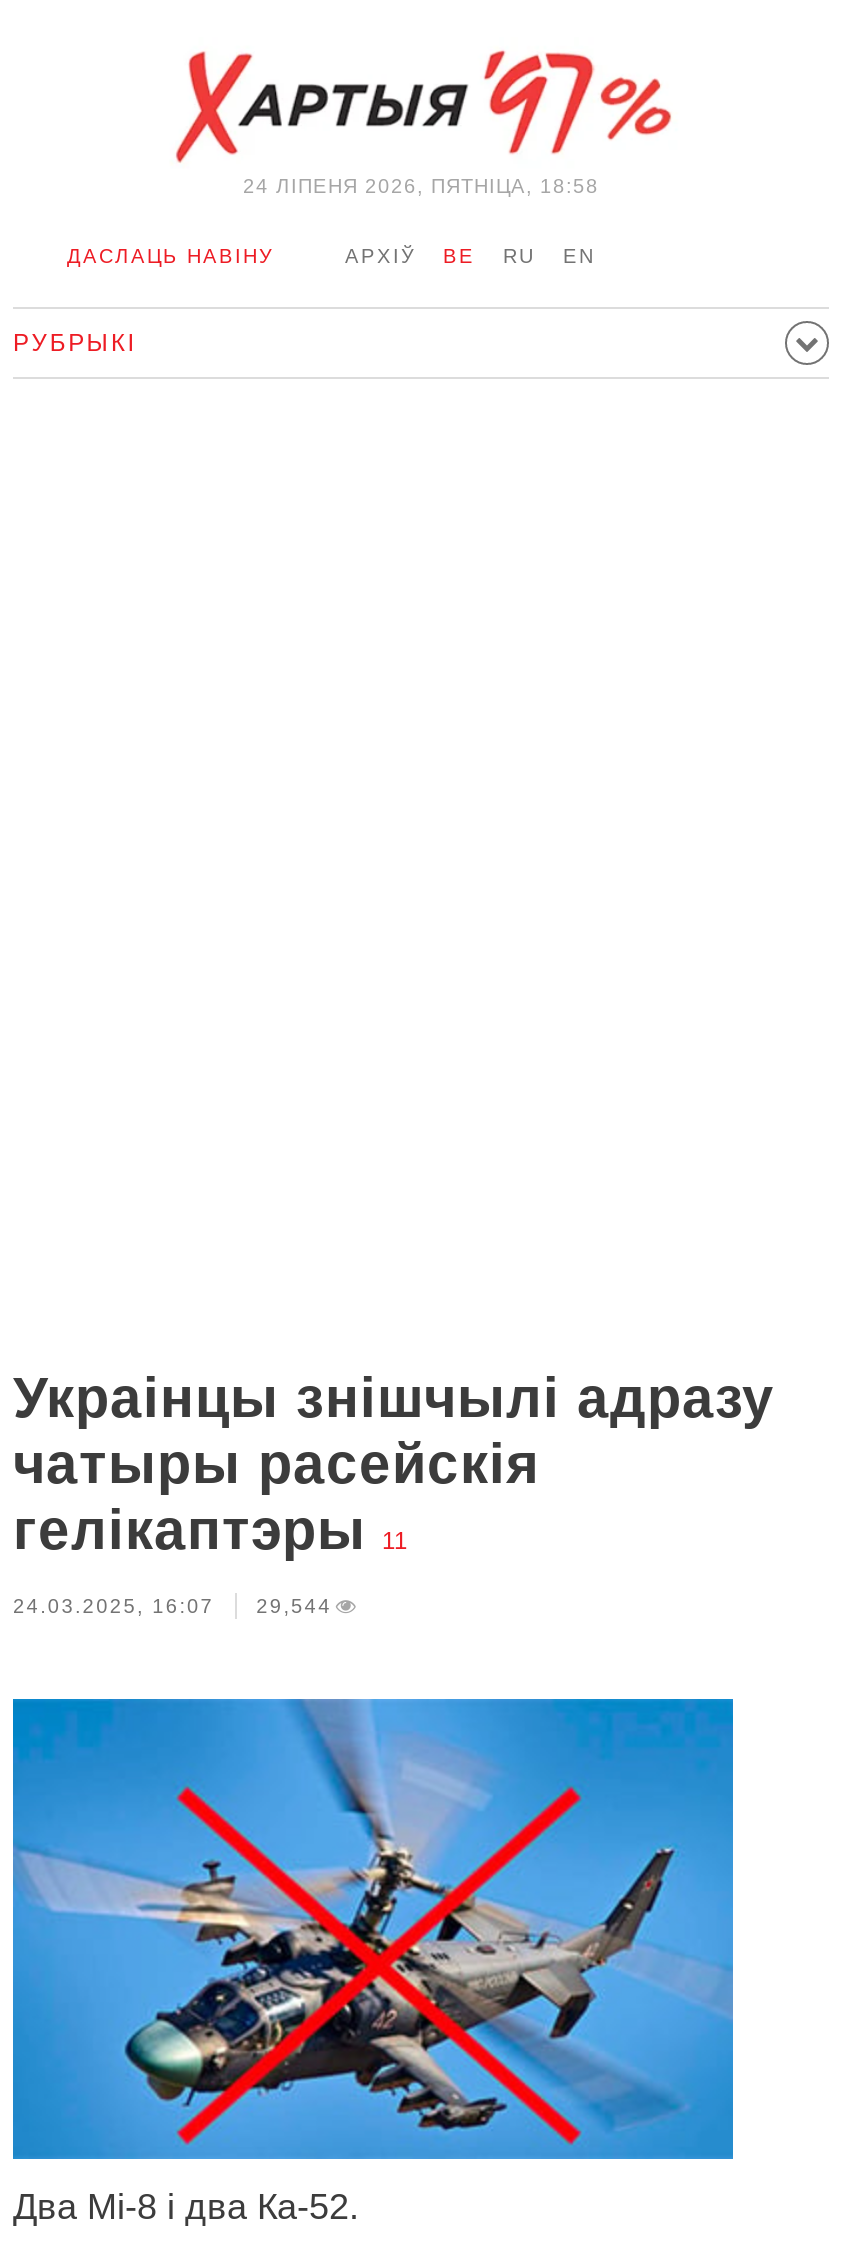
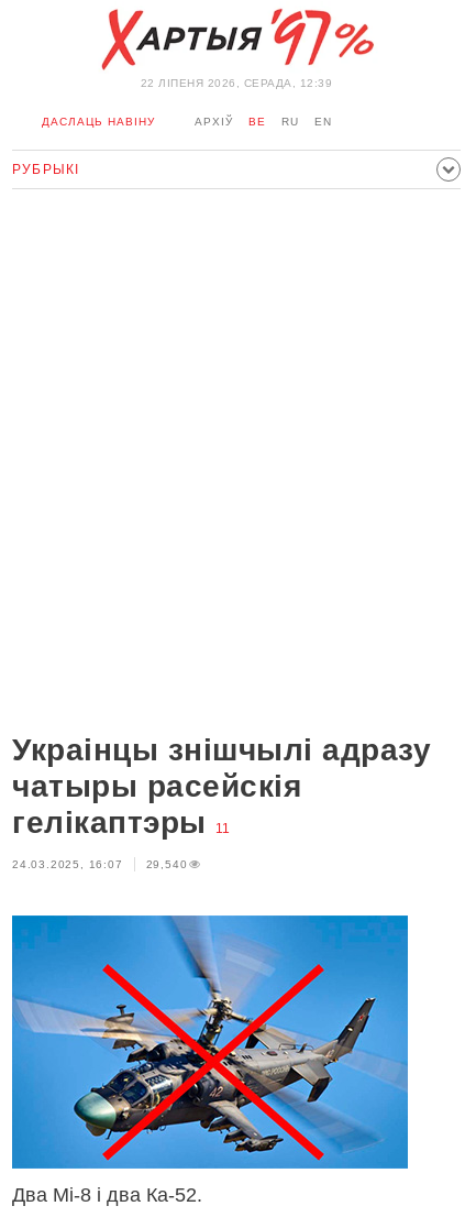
[243,175,599,197] 24 ЛIПЕНЯ 2026, ПЯТНІЦА, 18:58 -> [140,77,332,89] 22 ЛIПЕНЯ 2026, СЕРАДА, 12:39
[13,1595,332,1617] 24.03.2025, 16:07 29,544 -> [12,858,187,870] 24.03.2025, 16:07 29,540

